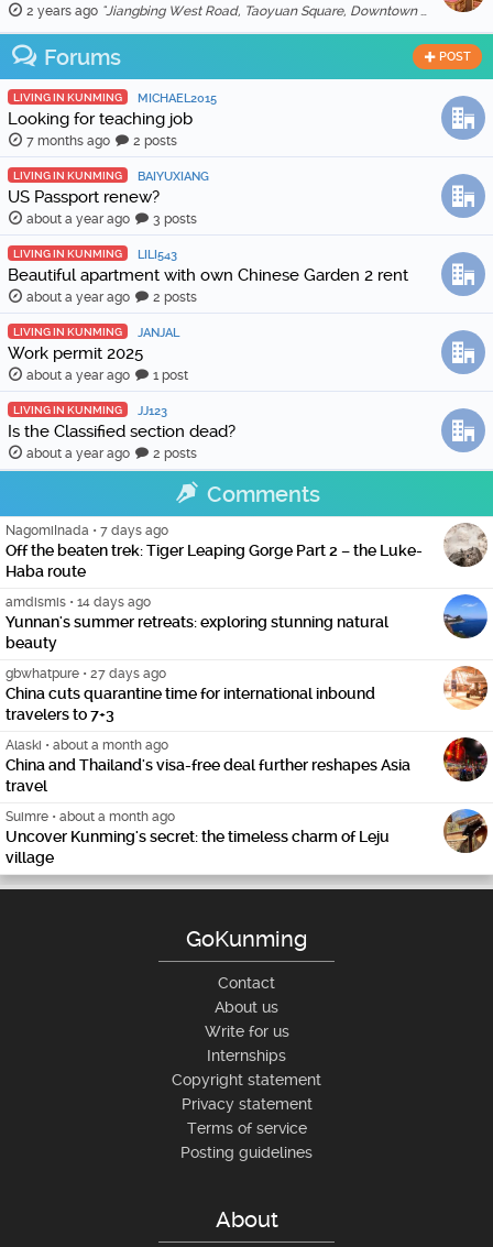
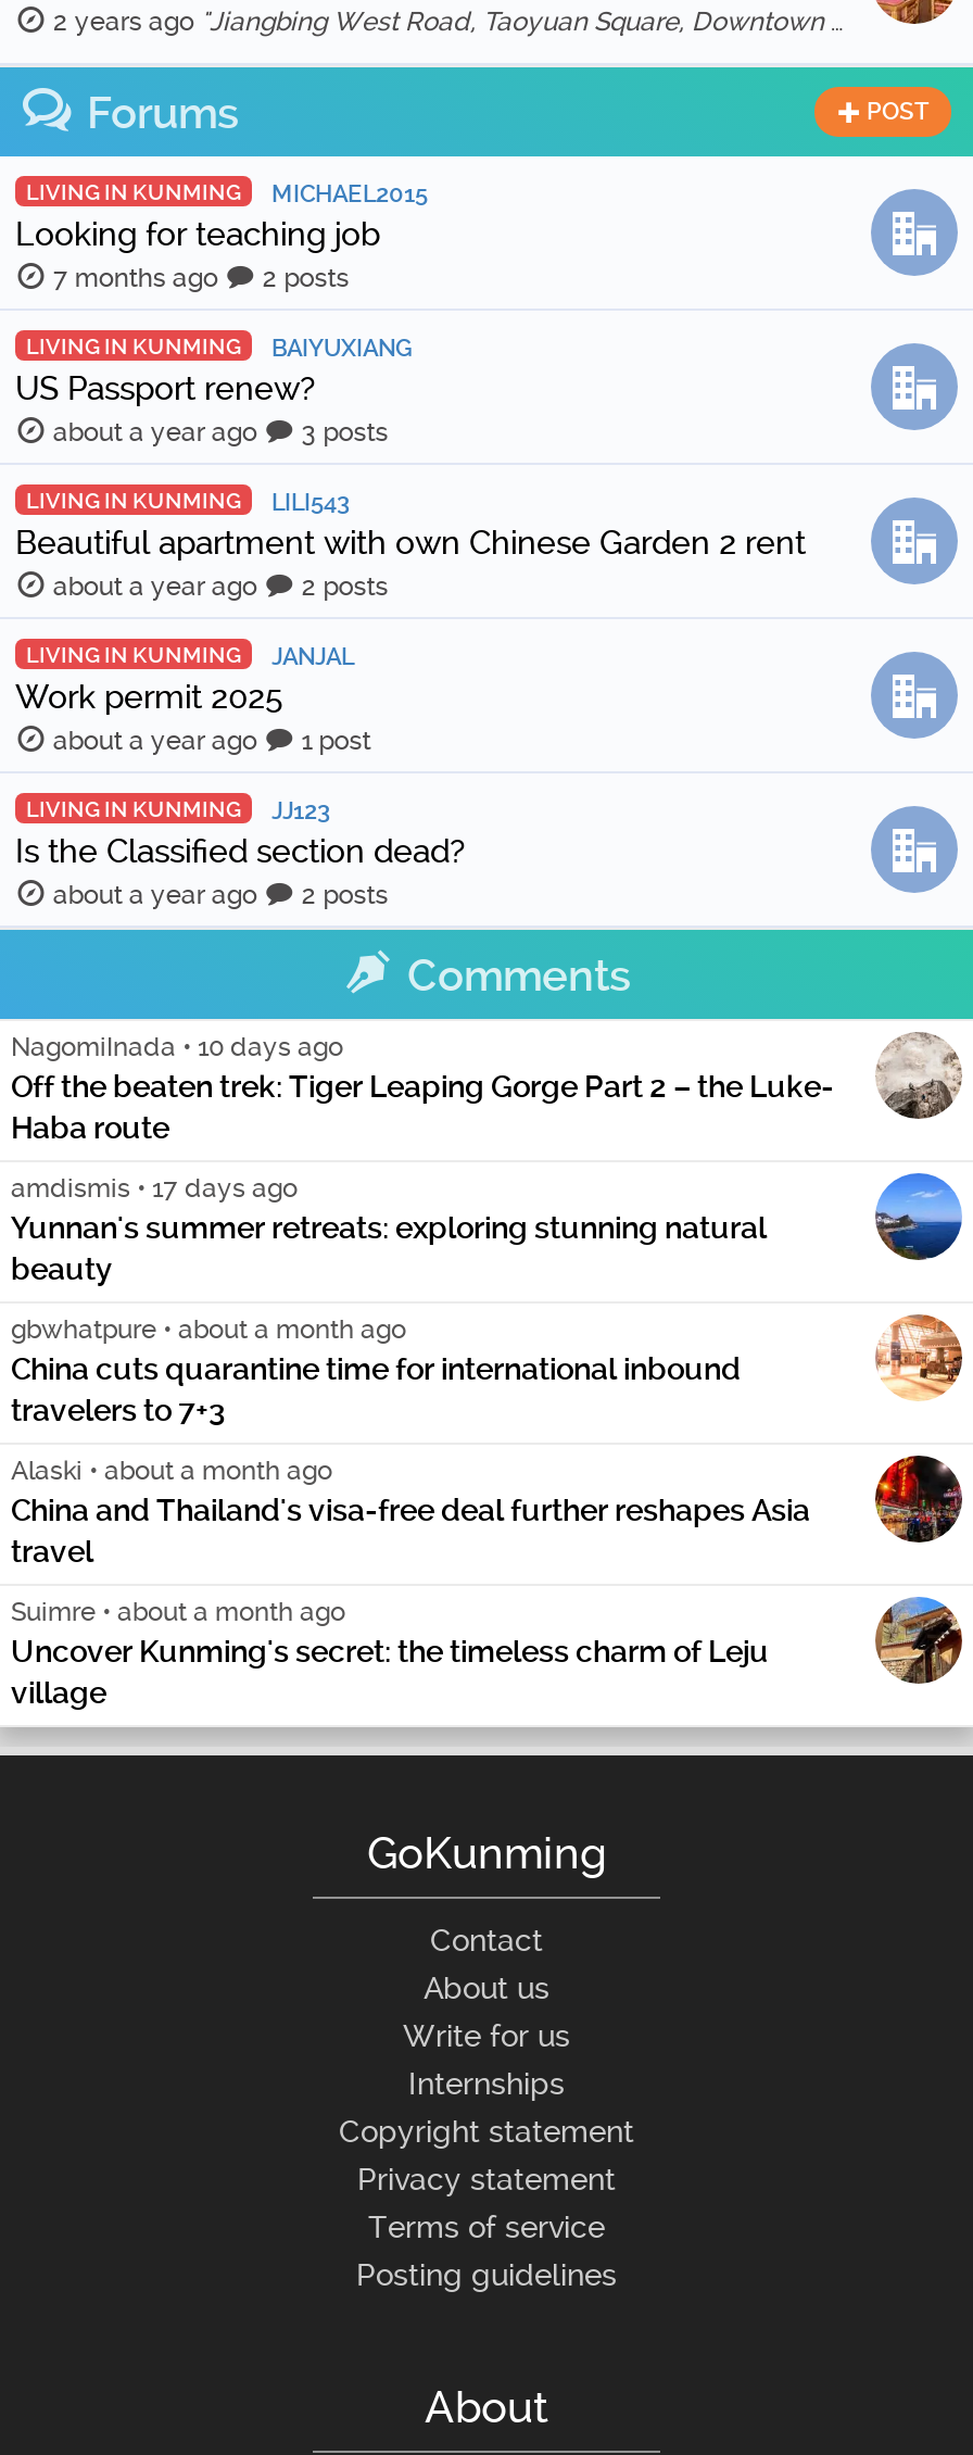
[6,523,168,538] NagomiInada • 7 days ago -> [11,1032,343,1062] NagomiInada • 10 days ago
[6,594,151,610] amdismis • 14 days ago -> [11,1173,298,1204] amdismis • 17 days ago
[6,666,166,681] gbwhatpure • 27 days ago -> [11,1314,406,1345] gbwhatpure • about a month ago

